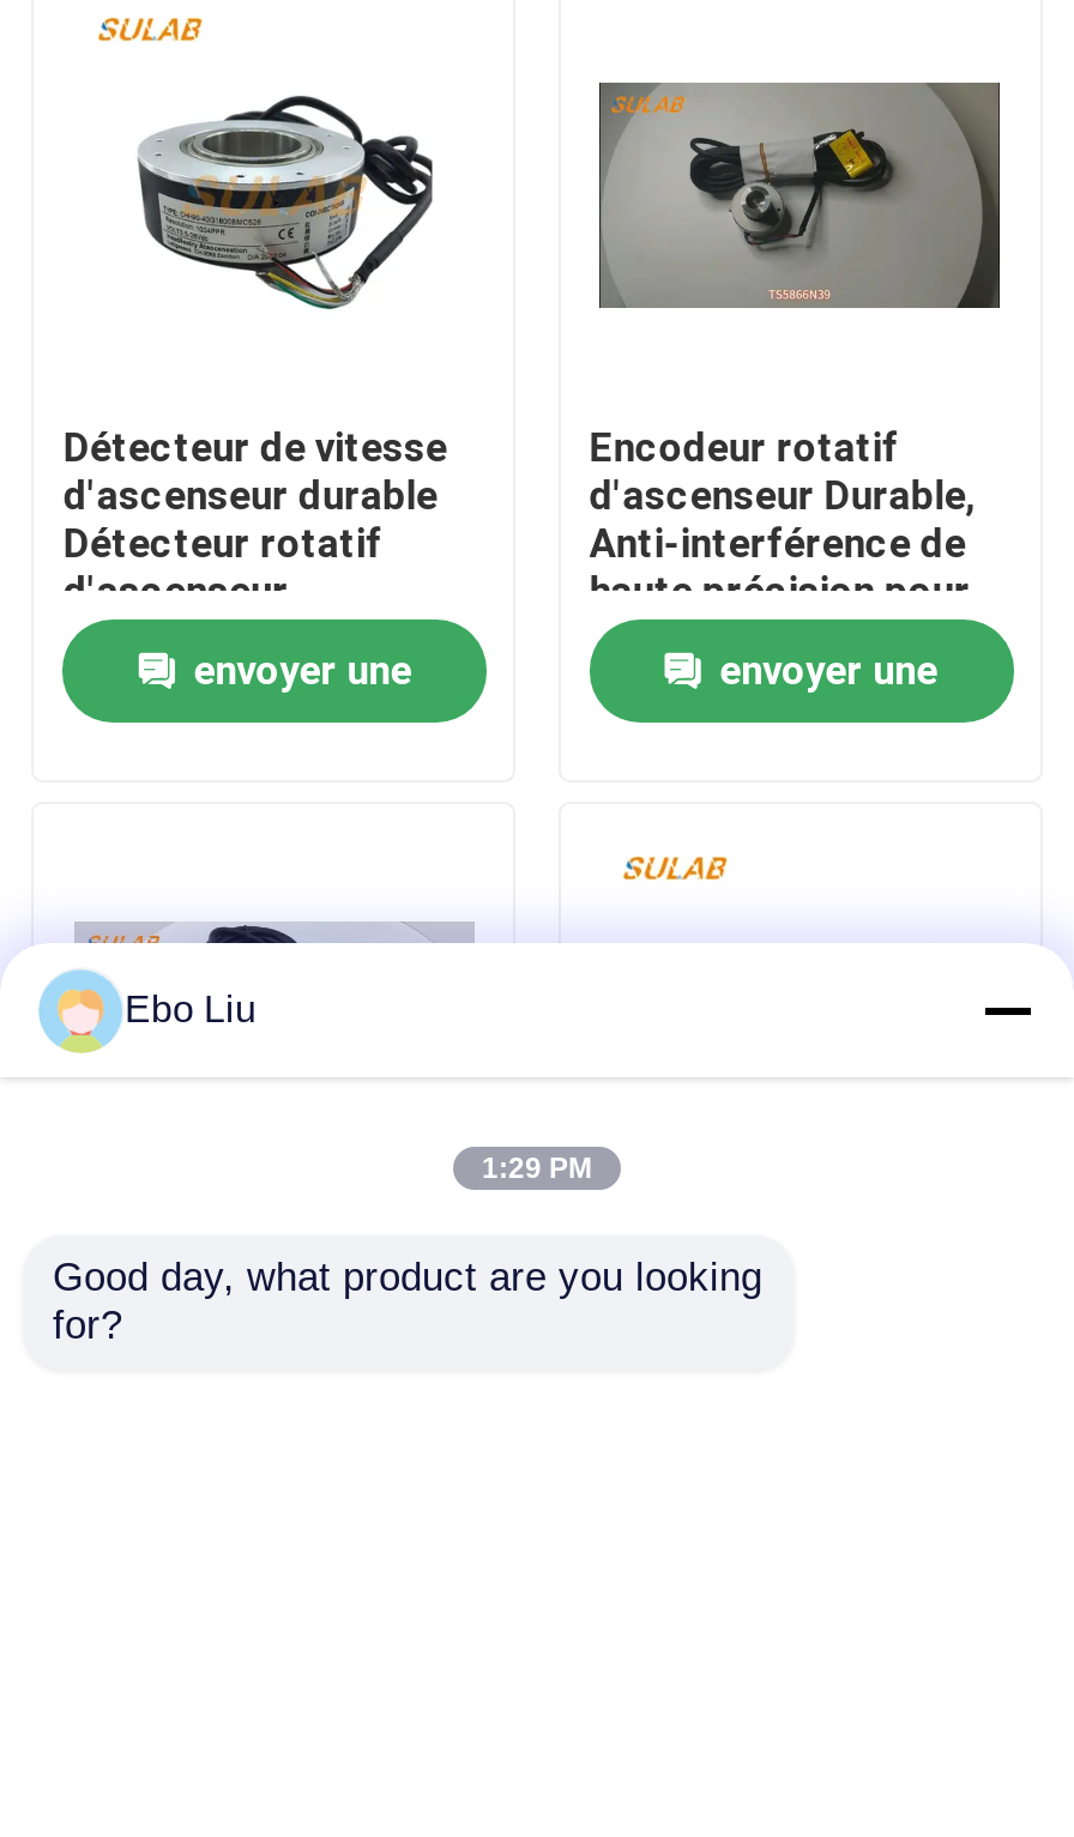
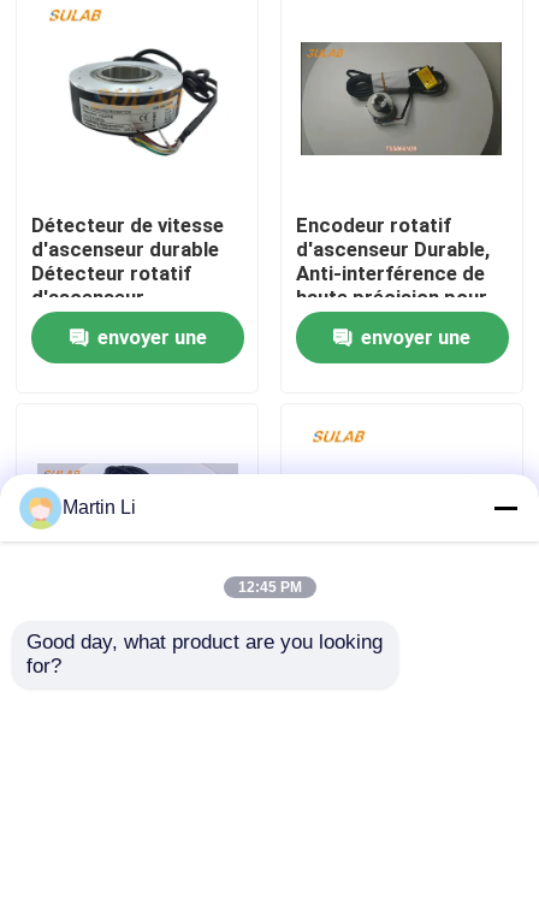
[125,989,257,1029] Ebo Liu -> [63,497,136,517] Martin Li
[482,1152,592,1185] 1:29 PM -> [238,579,301,596] 12:45 PM

